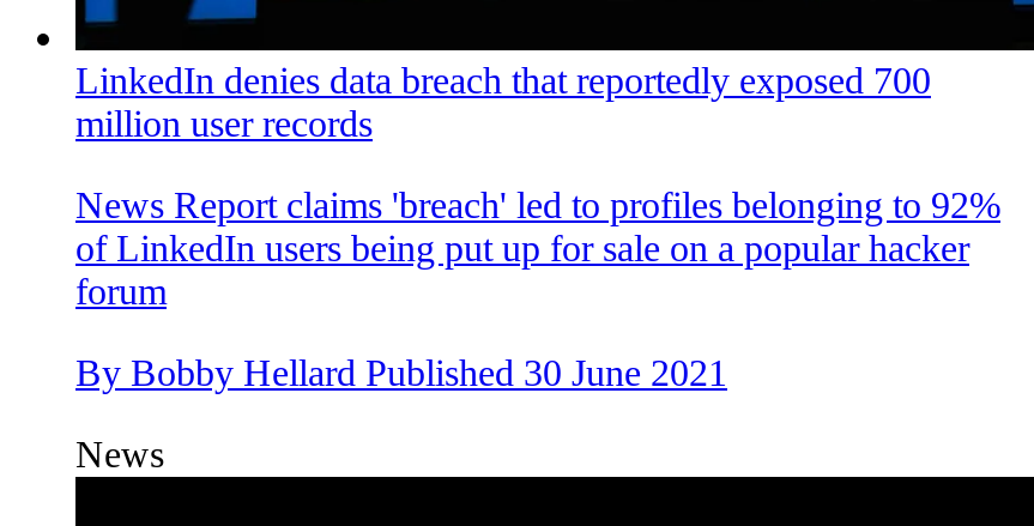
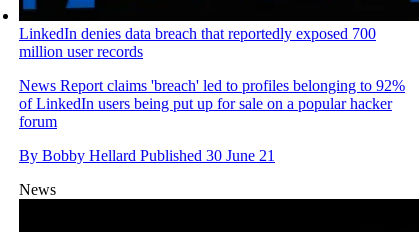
[75,353,727,393] By Bobby Hellard Published 30 June 2021 -> [19,147,275,164] By Bobby Hellard Published 30 June 21

